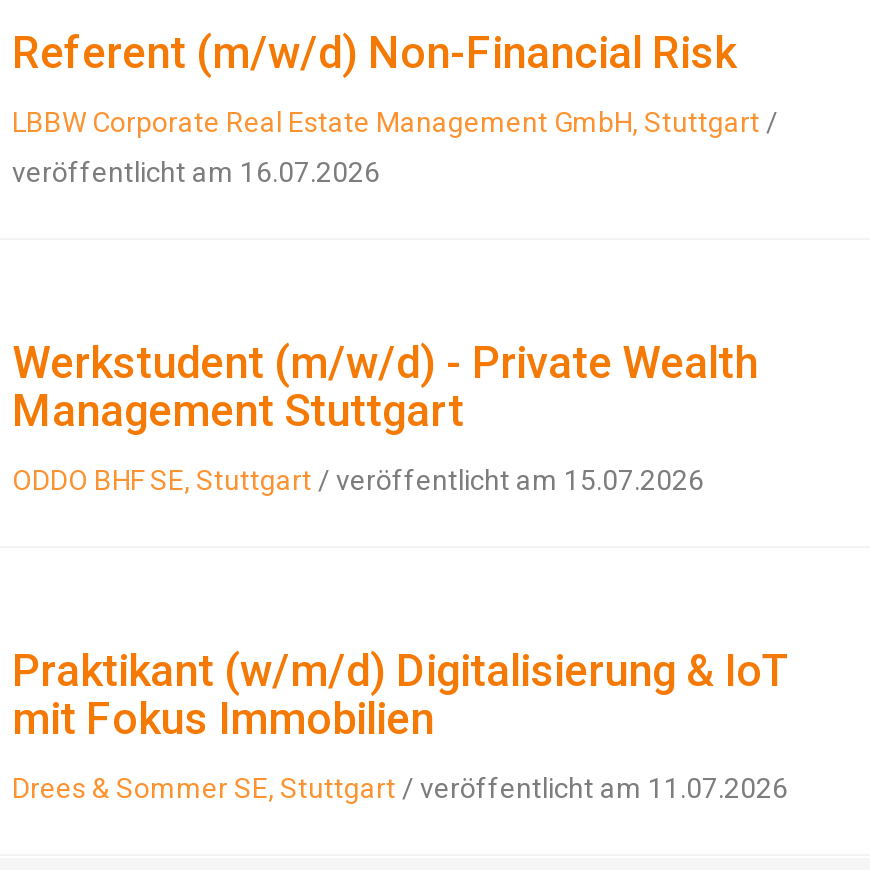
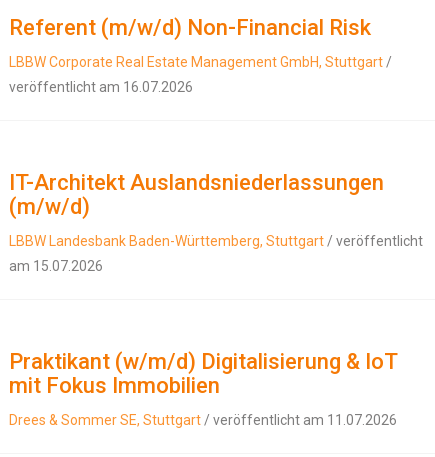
[12,338,758,496] Werkstudent (m/w/d) - Private Wealth | Management Stuttgart | ODDO BHF SE, Stuttgart / veröffentlicht am 15.07.2026 -> [9,170,423,274] IT-Architekt Auslandsniederlassungen | (m/w/d) | LBBW Landesbank Baden-Württemberg, Stuttgart / veröffentlicht | am 15.07.2026

